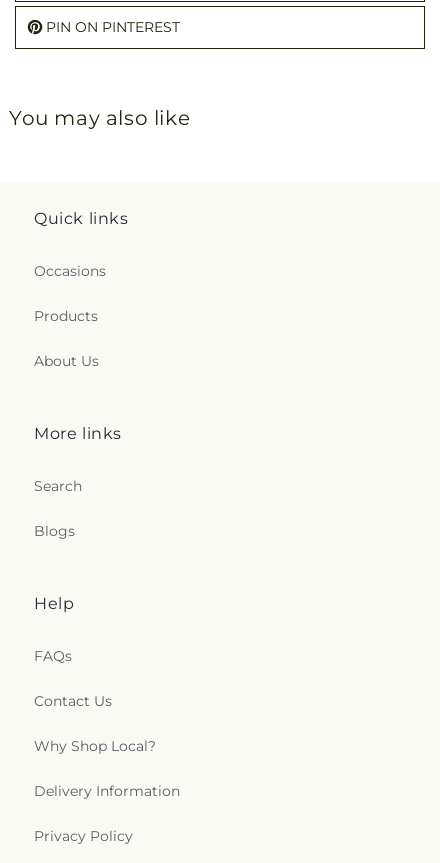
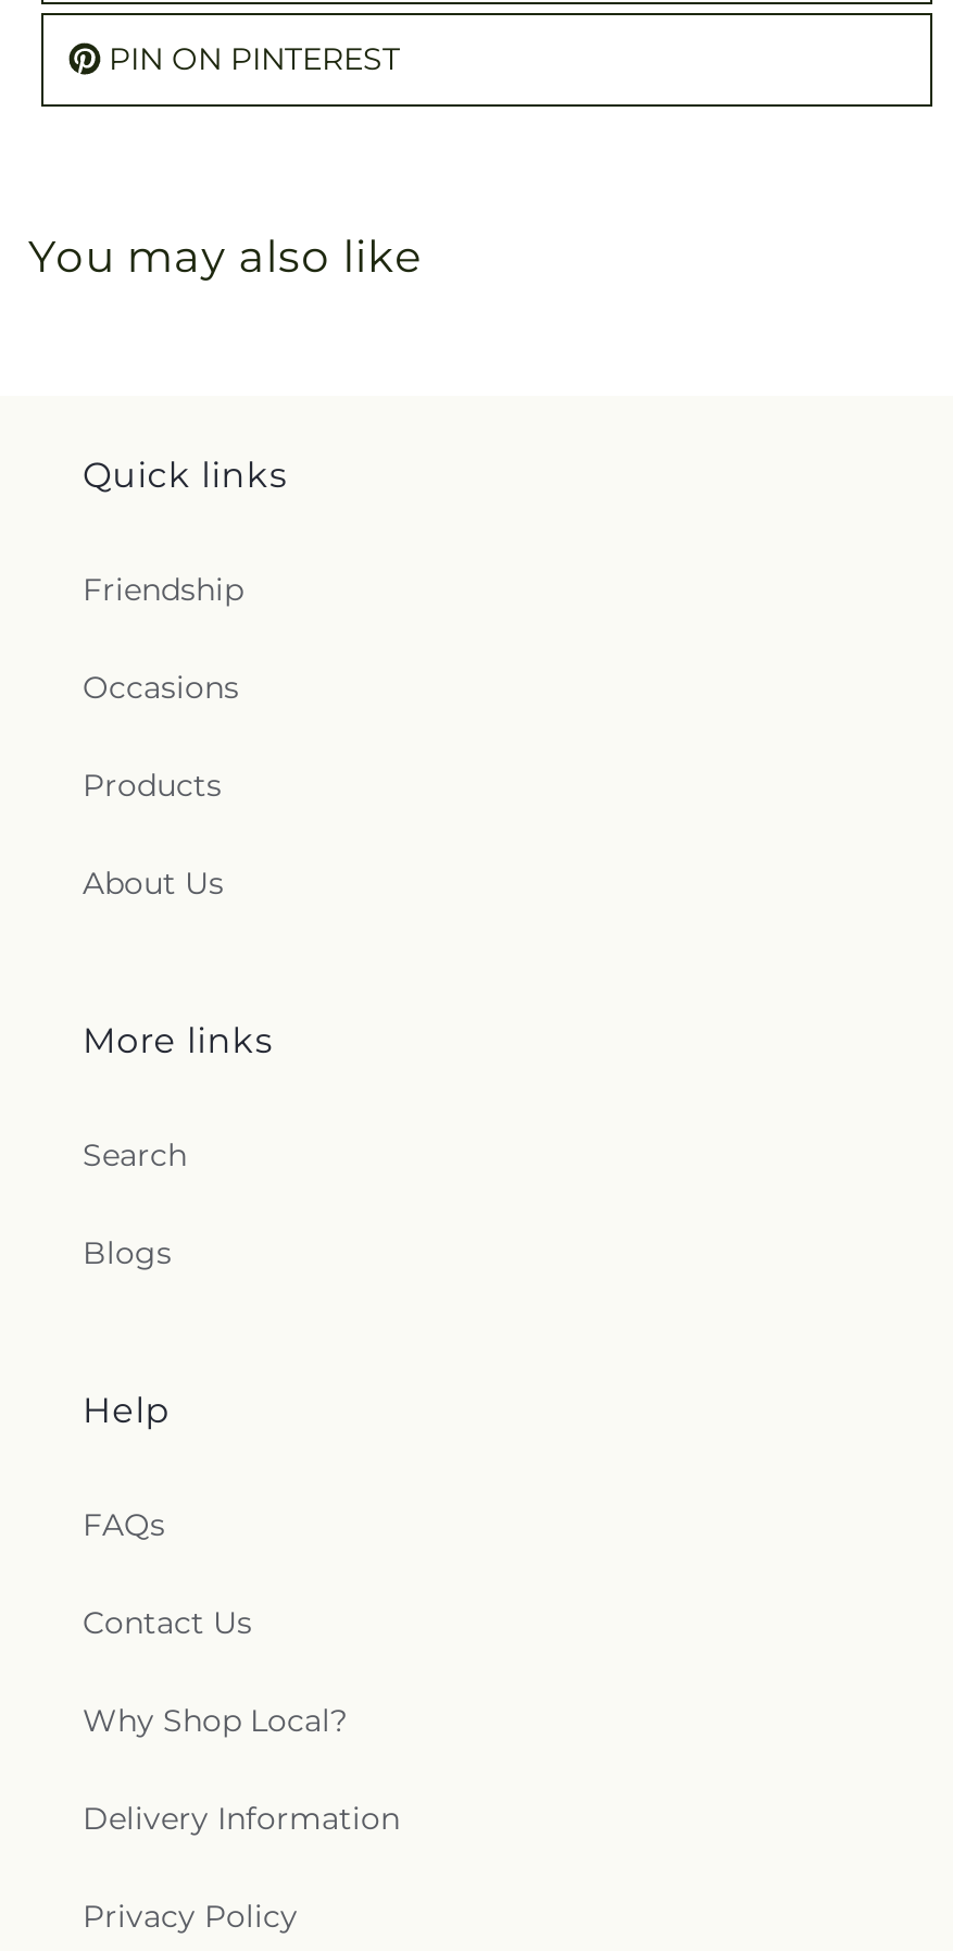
none -> [83,571,243,610] Friendship

